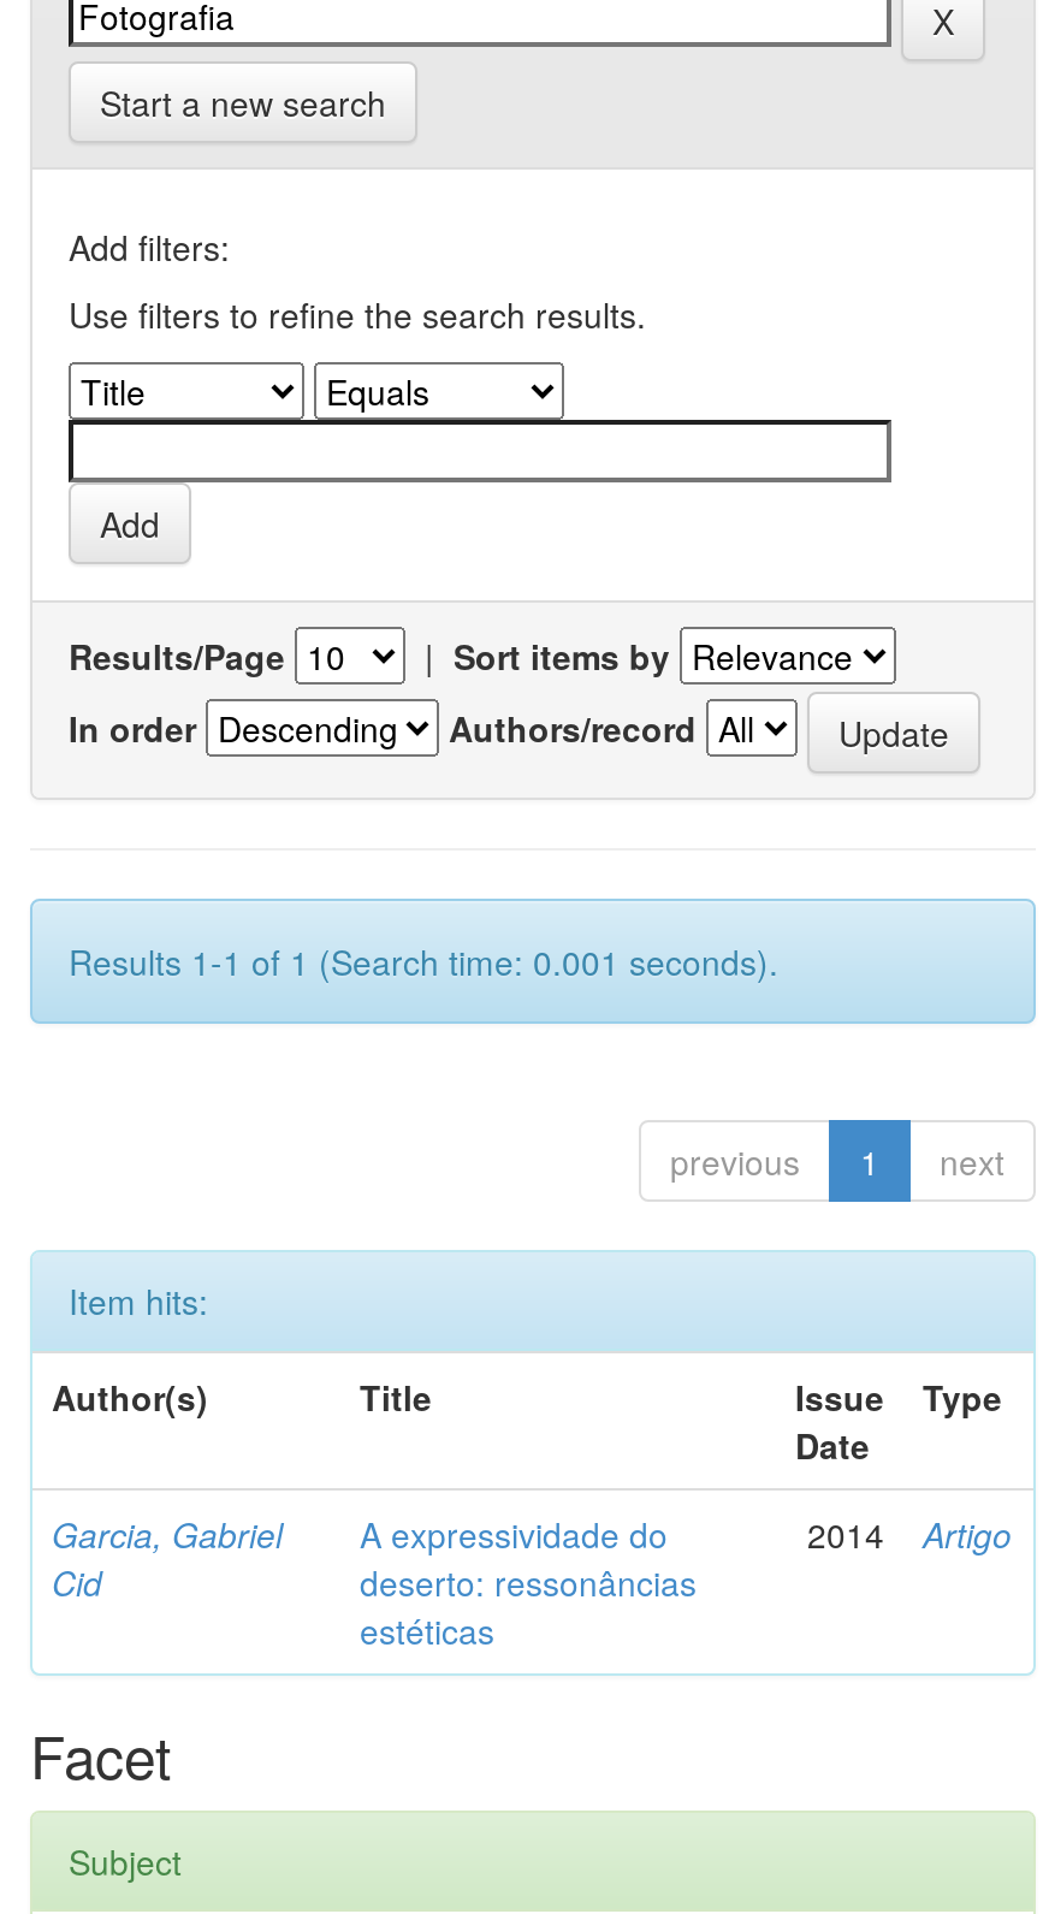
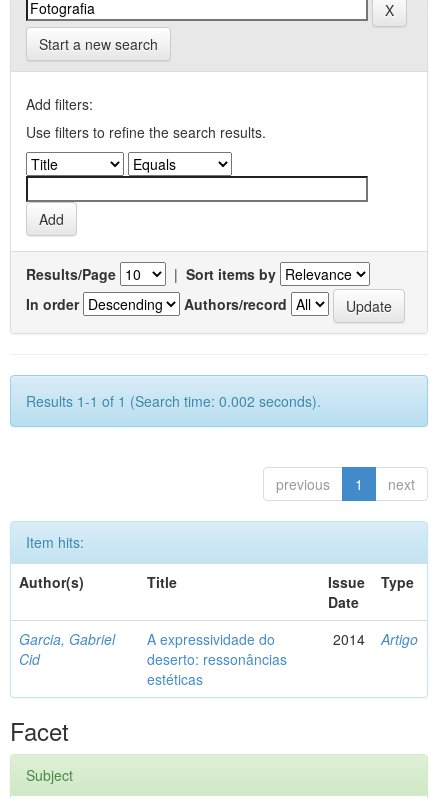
[69,937,778,985] Results 1-1 of 1 (Search time: 0.001 seconds). -> [26,391,321,411] Results 1-1 of 1 (Search time: 0.002 seconds).

